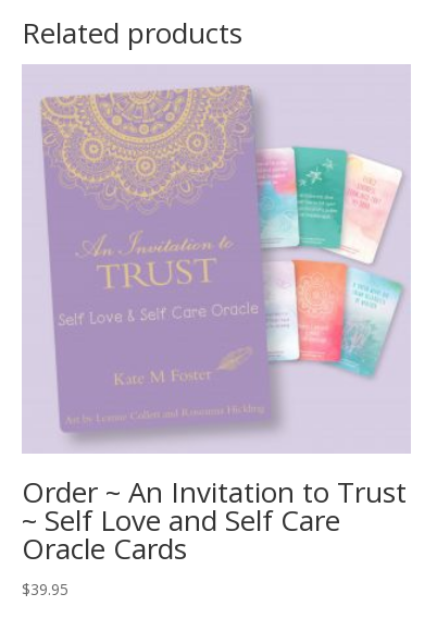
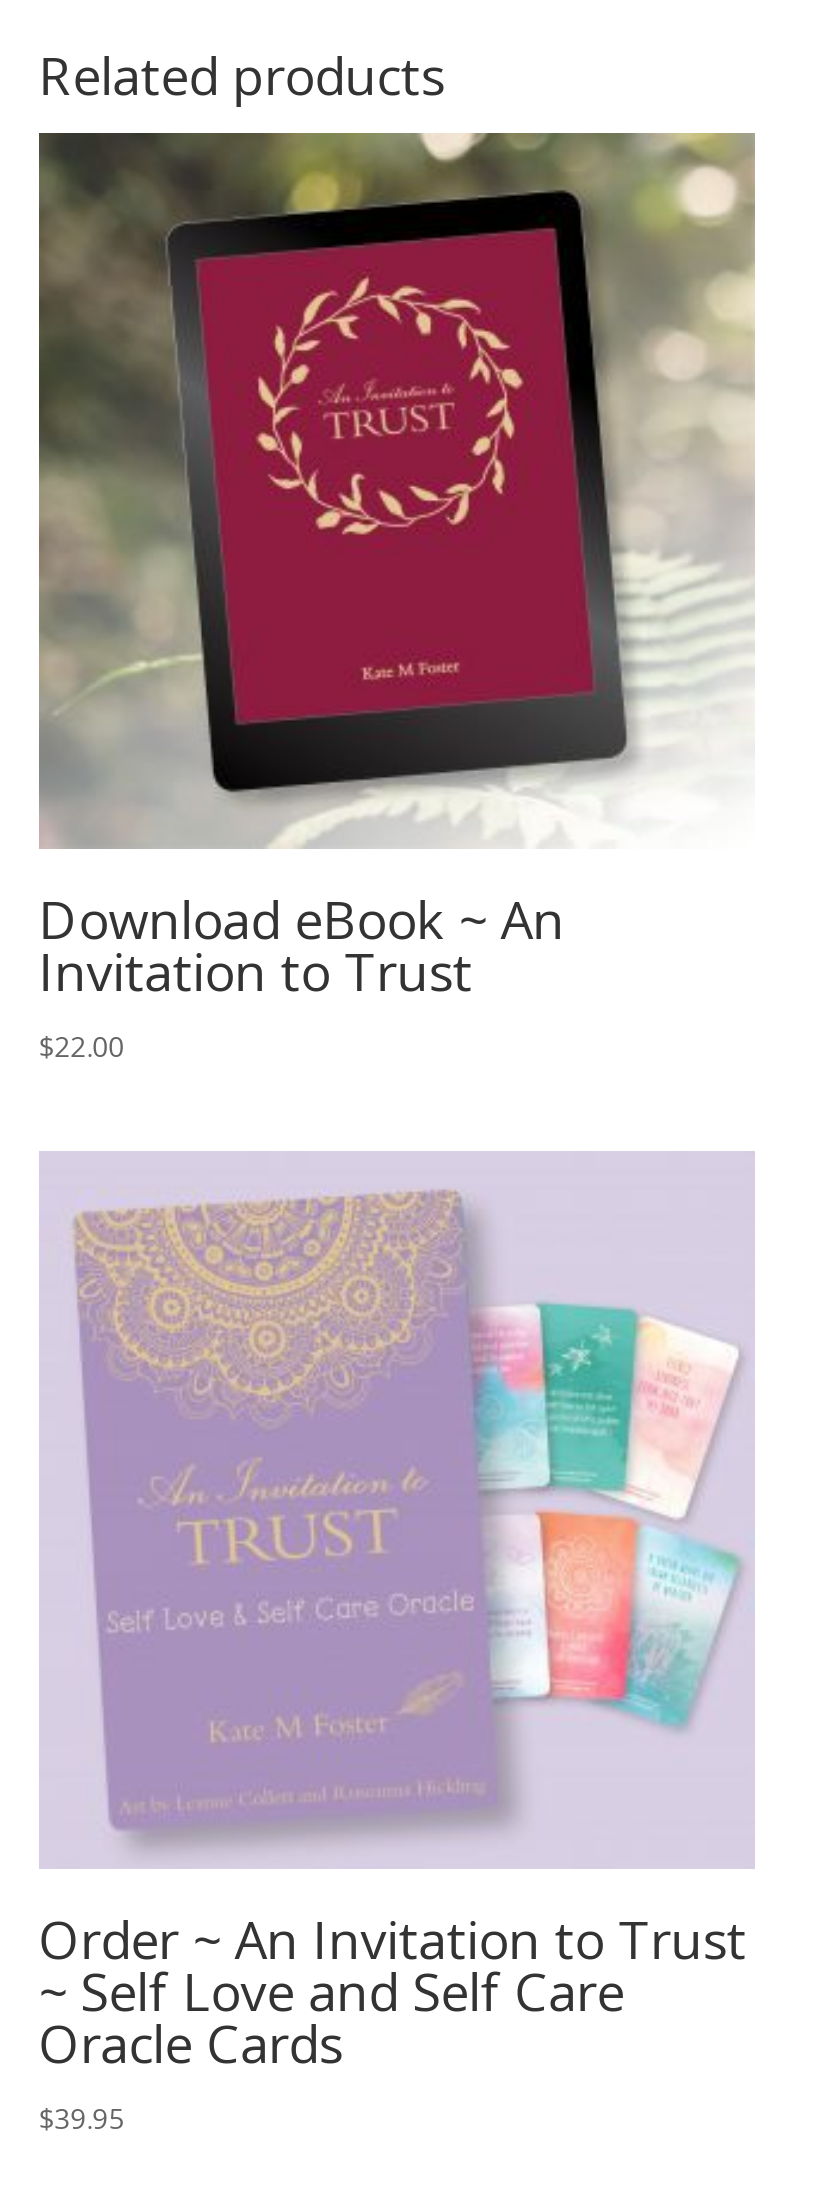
none -> [37,131,755,1065] [image] | Download eBook ~ An | Invitation to Trust | $22.00

